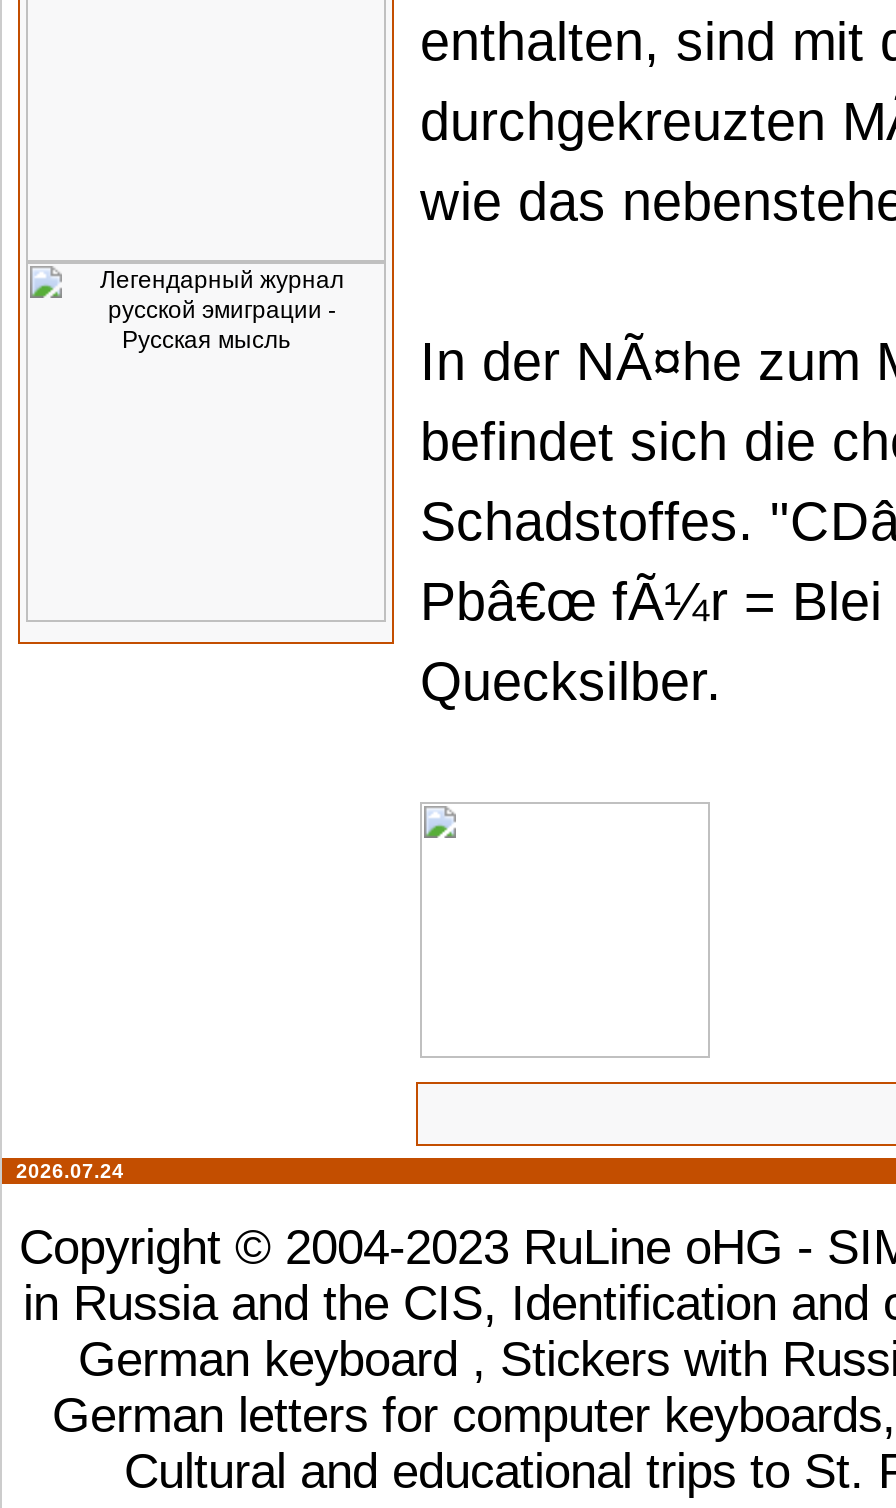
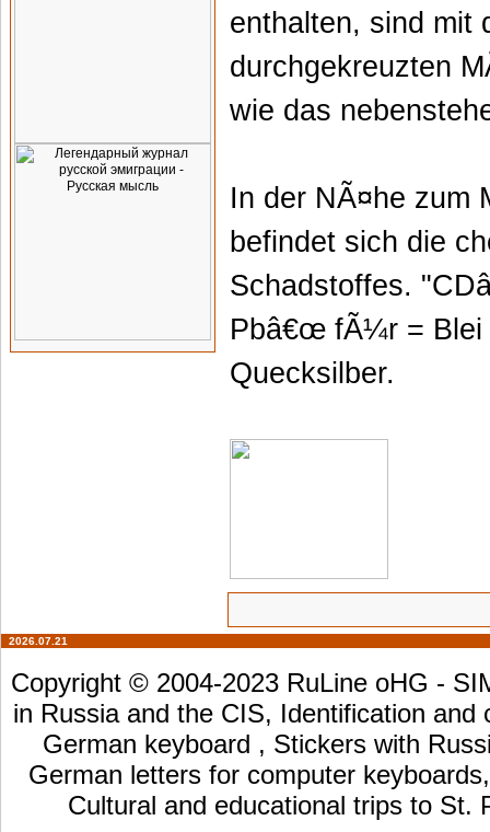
[4,1160,136,1182] 2026.07.24 -> [2,635,74,647] 2026.07.21

